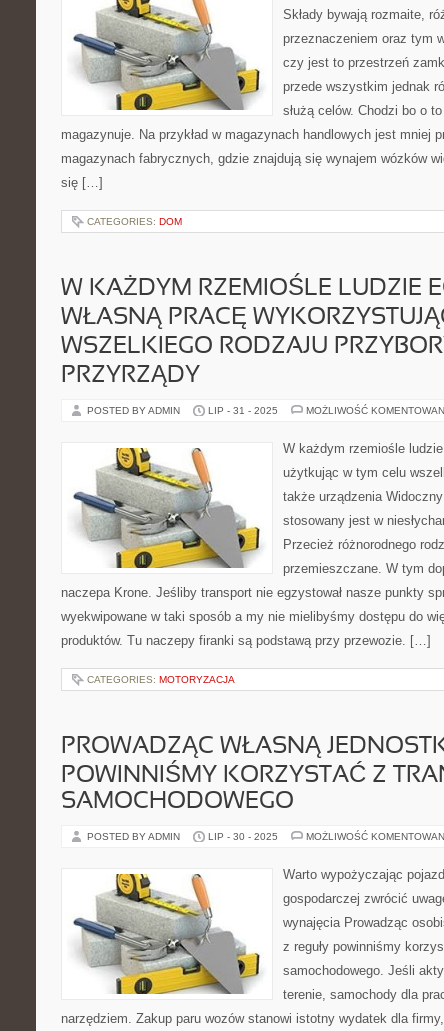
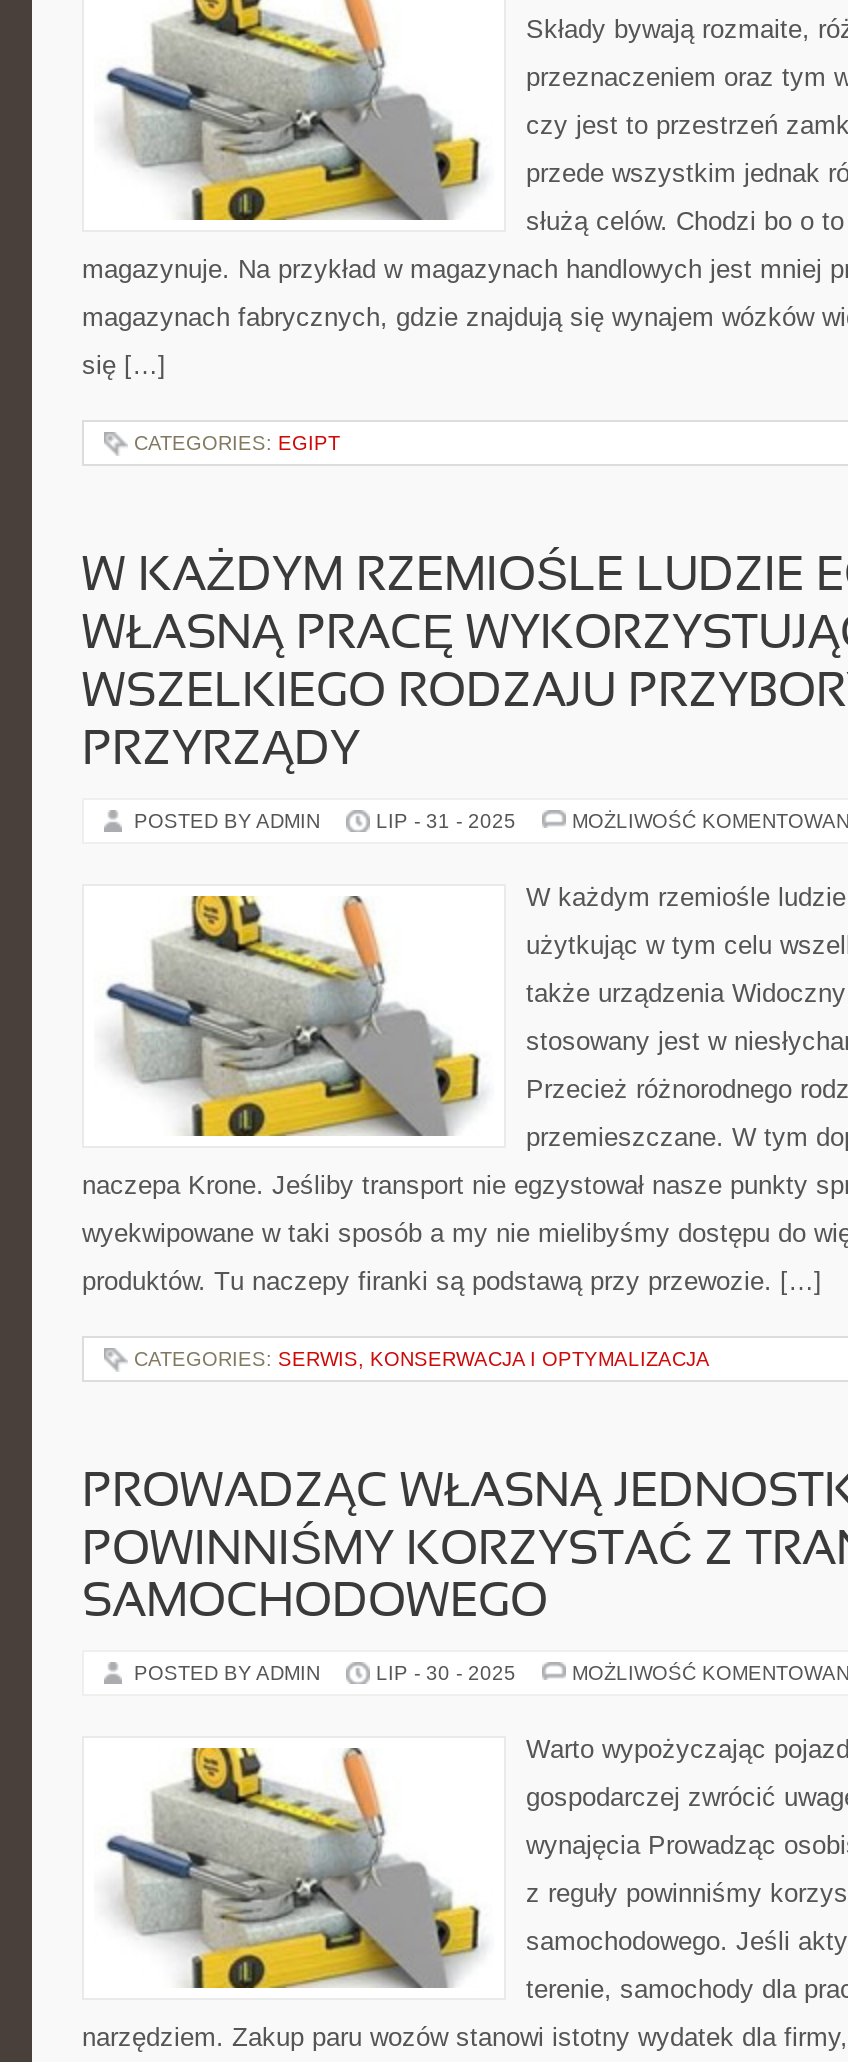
[87,216,182,227] CATEGORIES: DOM -> [134,432,340,454] CATEGORIES: EGIPT
[87,674,235,685] CATEGORIES: MOTORYZACJA -> [134,1348,710,1370] CATEGORIES: SERWIS, KONSERWACJA I OPTYMALIZACJA

